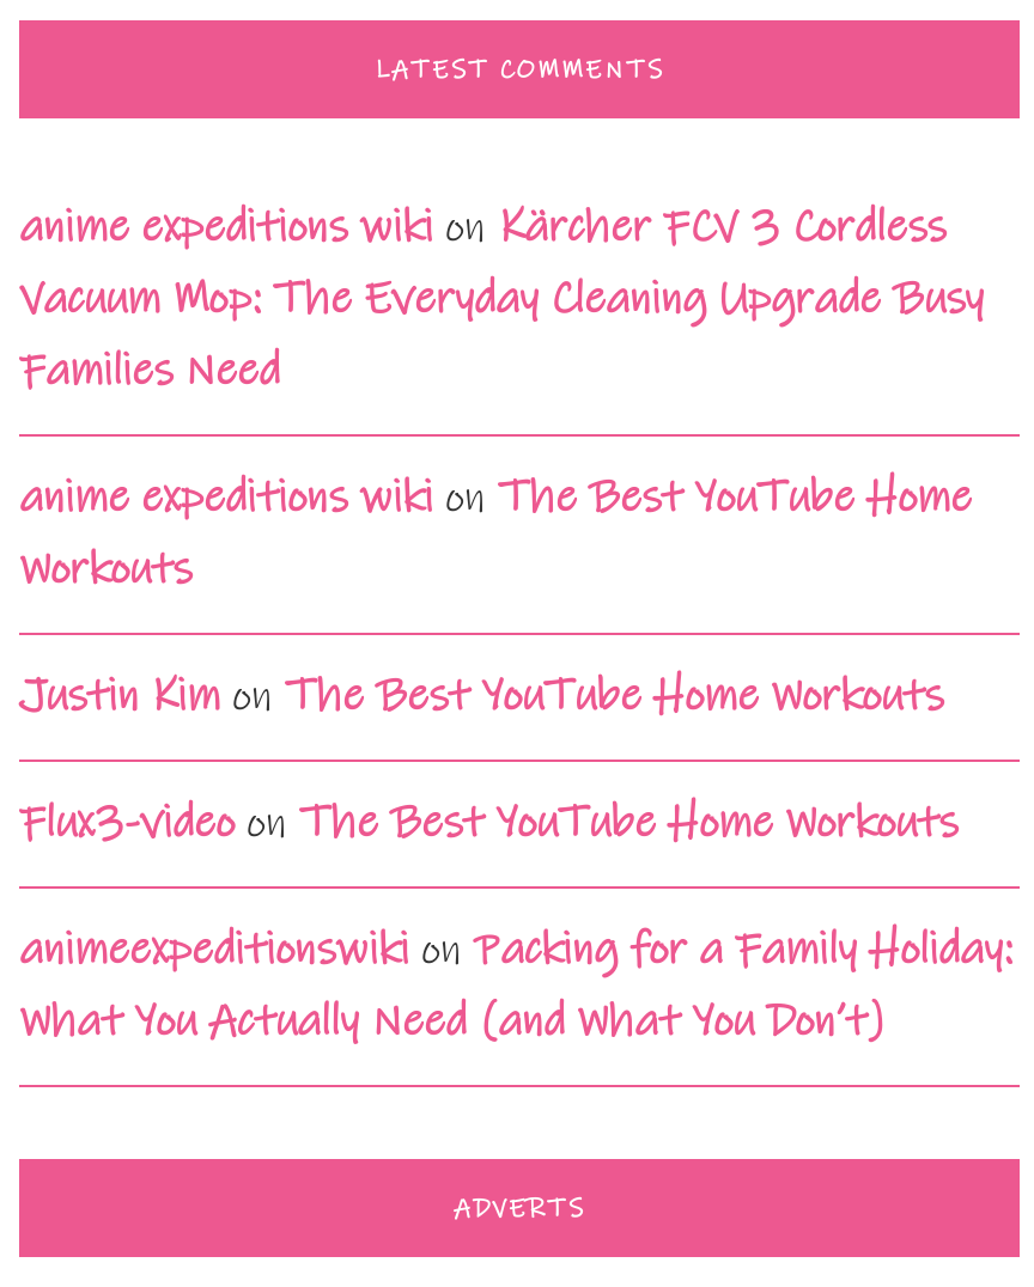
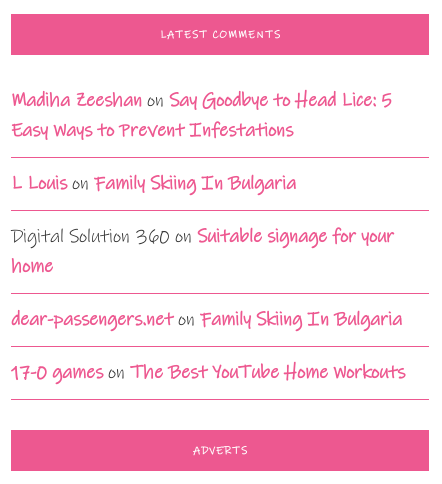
[19,200,984,398] anime expeditions wiki on Kärcher FCV 3 Cordless | Vacuum Mop: The Everyday Cleaning Upgrade Busy | Families Need -> [11,89,392,142] Madiha Zeeshan on Say Goodbye to Head Lice: 5 | Easy Ways to Prevent Infestations
[19,470,972,597] anime expeditions wiki on The Best YouTube Home | Workouts -> [11,172,296,195] L Louis on Family Skiing In Bulgaria
[19,669,943,724] Justin Kim on The Best YouTube Home Workouts -> [11,225,394,278] Digital Solution 360 on Suitable signage for your | home
[19,795,957,850] Flux3-video on The Best YouTube Home Workouts -> [11,308,402,331] dear-passengers.net on Family Skiing In Bulgaria
[19,922,1012,1049] animeexpeditionswiki on Packing for a Family Holiday: | What You Actually Need (and What You Don’t) -> [11,361,405,384] 17-0 games on The Best YouTube Home Workouts

